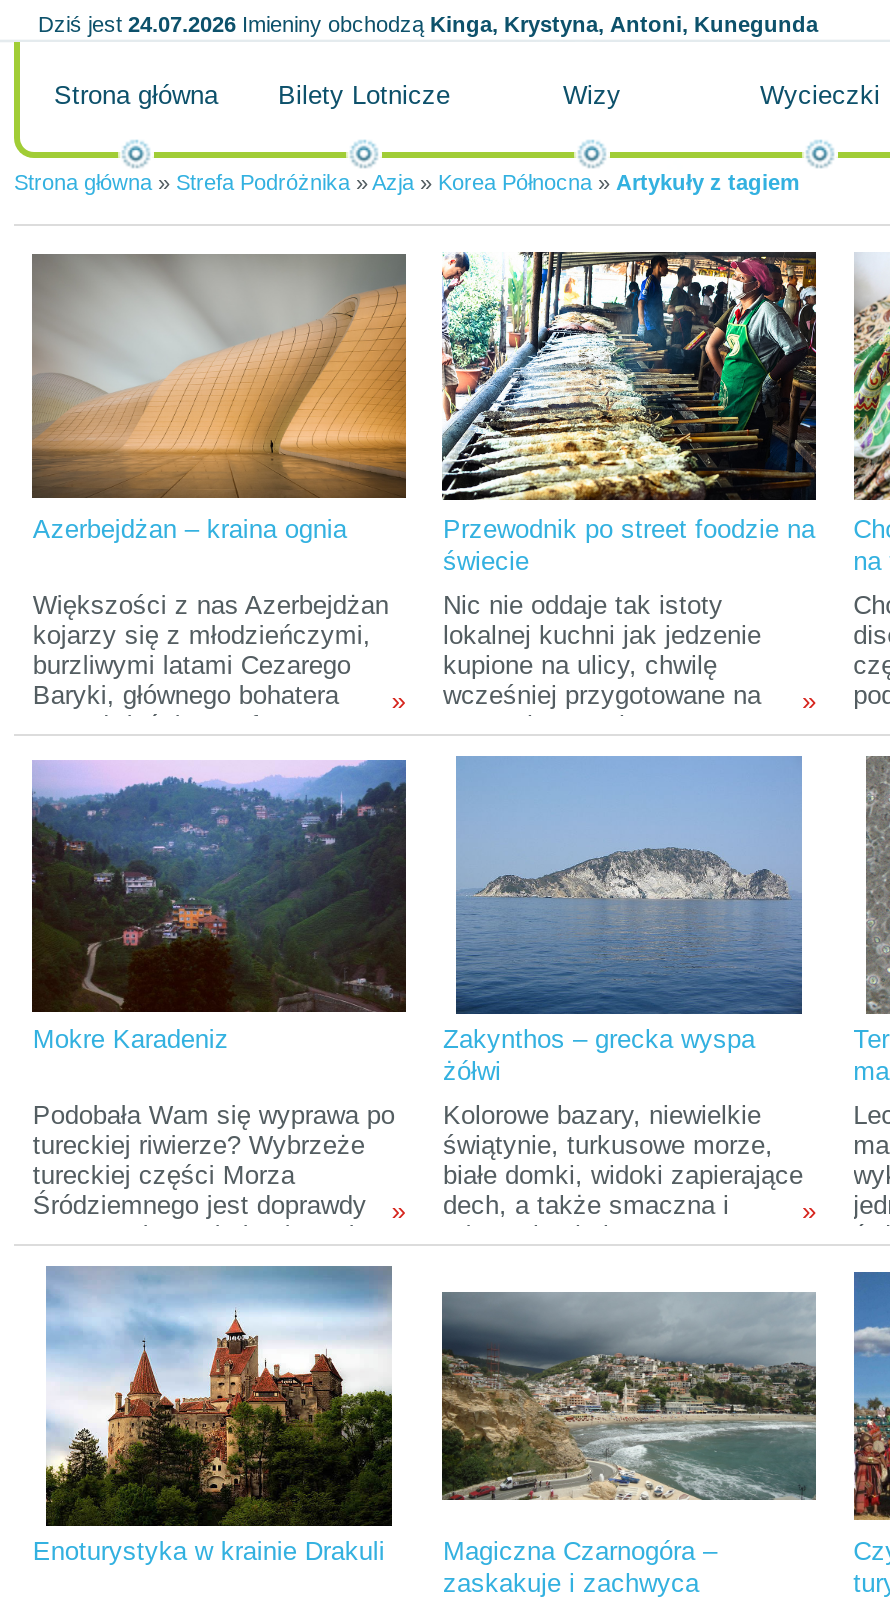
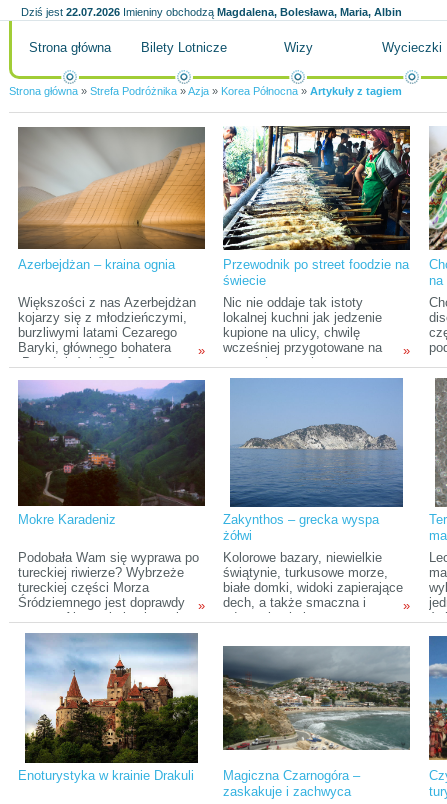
[38,12,818,36] Dziś jest 24.07.2026 Imieniny obchodzą Kinga, Krystyna, Antoni, Kunegunda -> [21,6,402,18] Dziś jest 22.07.2026 Imieniny obchodzą Magdalena, Bolesława, Maria, Albin

